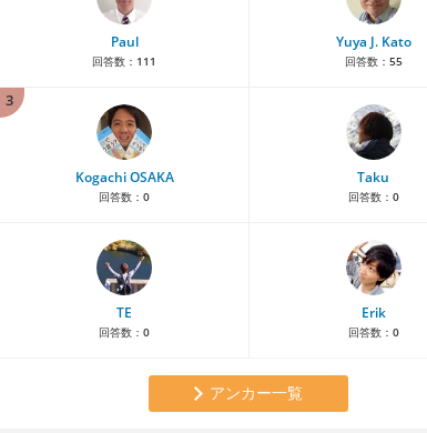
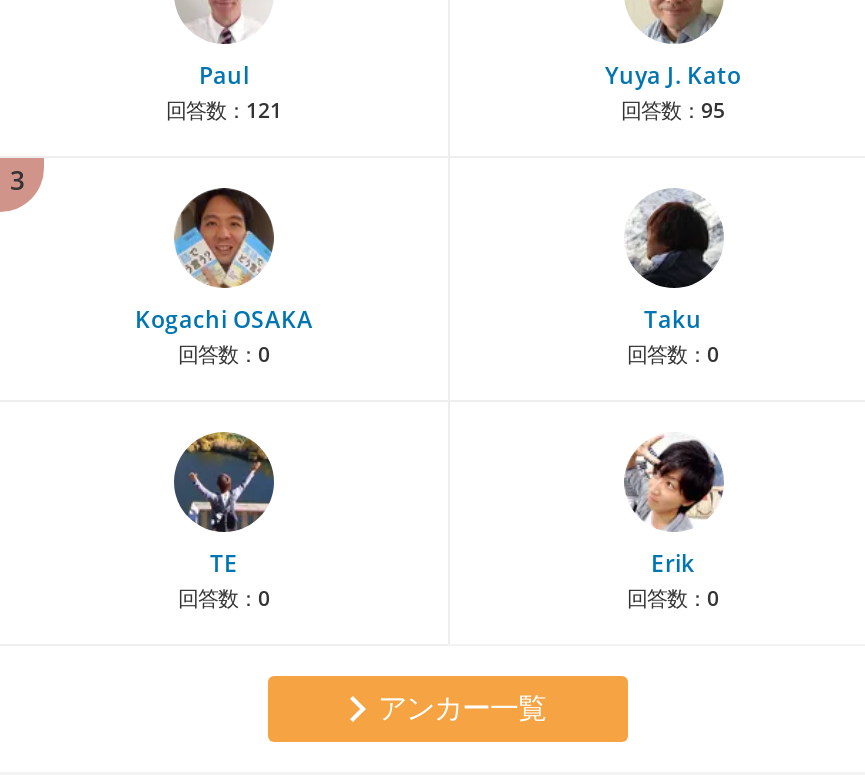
[92,53,156,68] 回答数：111 -> [166,95,282,123] 回答数：121
[344,53,402,68] 回答数：55 -> [621,95,725,123] 回答数：95

